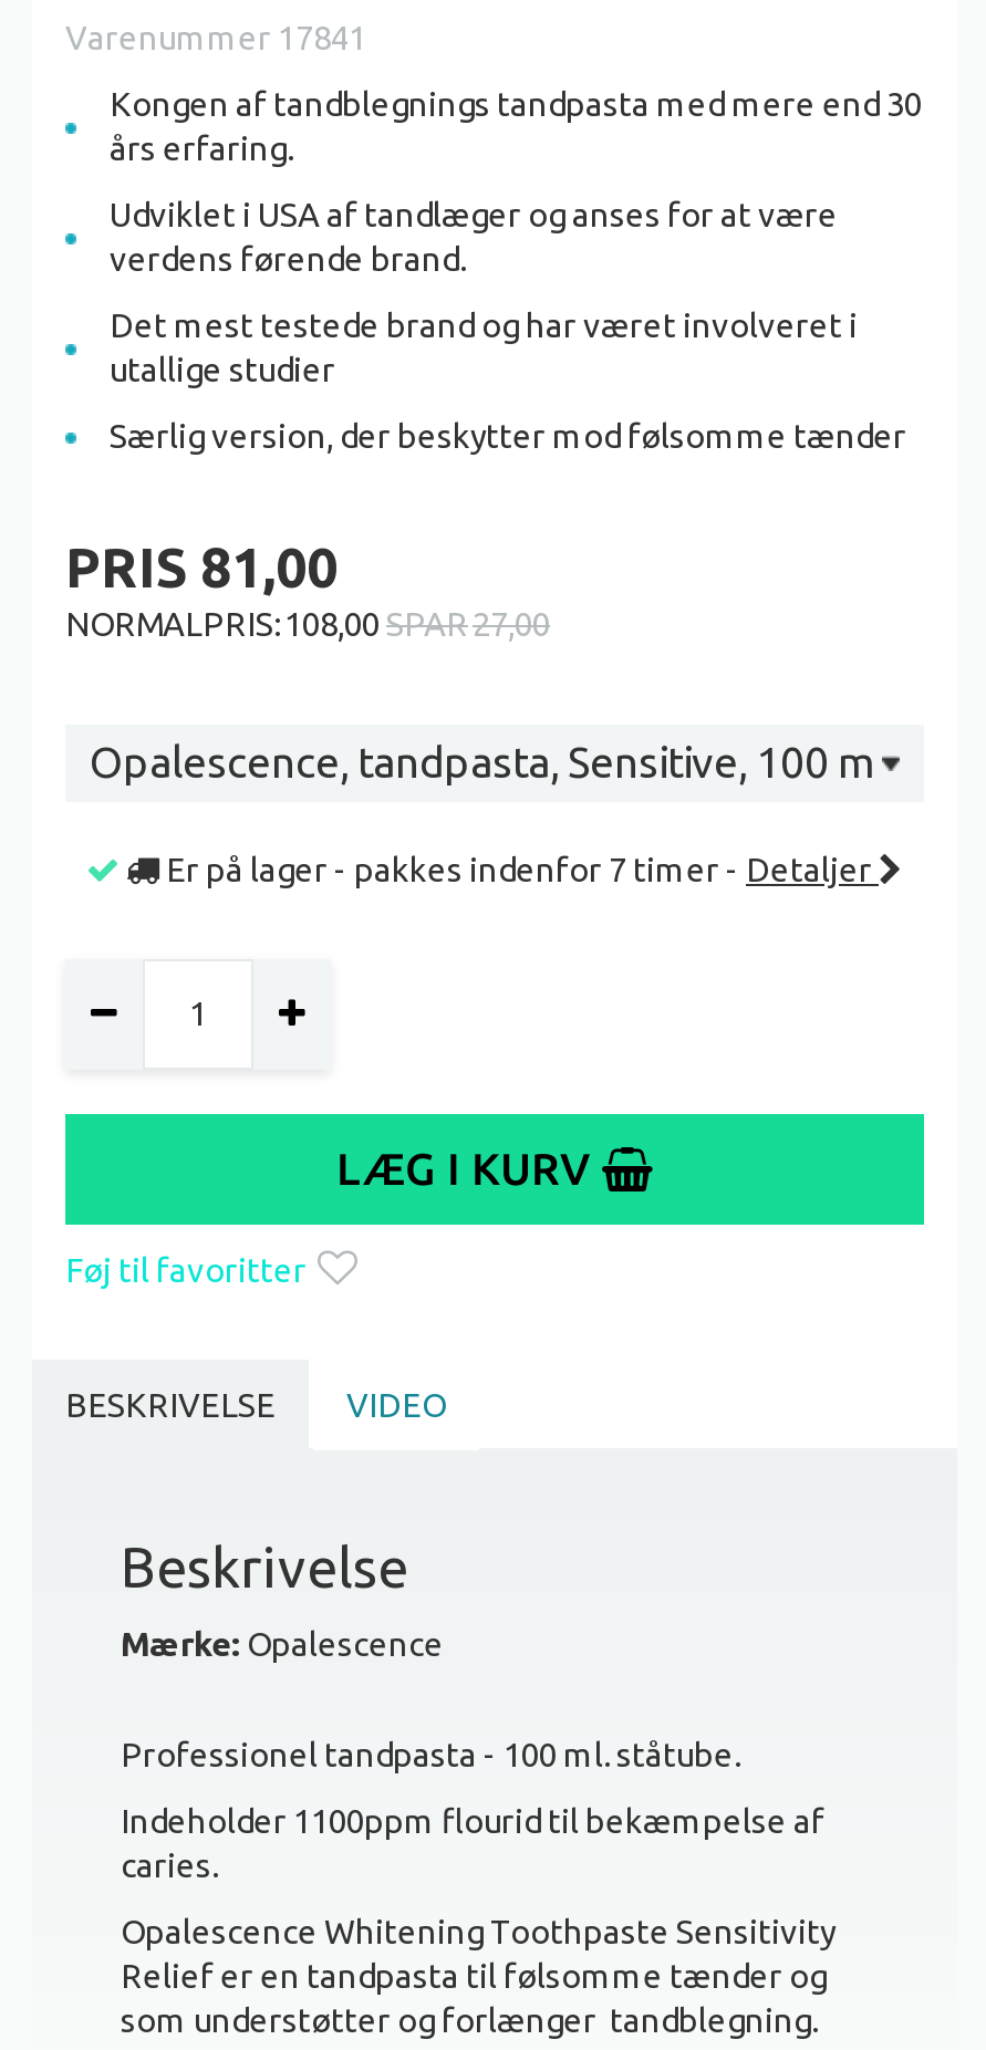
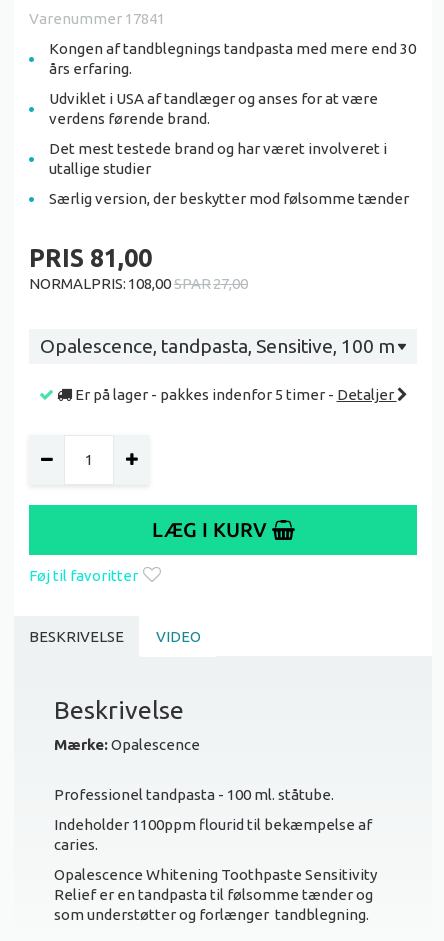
[166,850,879,888] Er på lager - pakkes indenfor 7 timer - Detaljer -> [74,386,396,403] Er på lager - pakkes indenfor 5 timer - Detaljer

